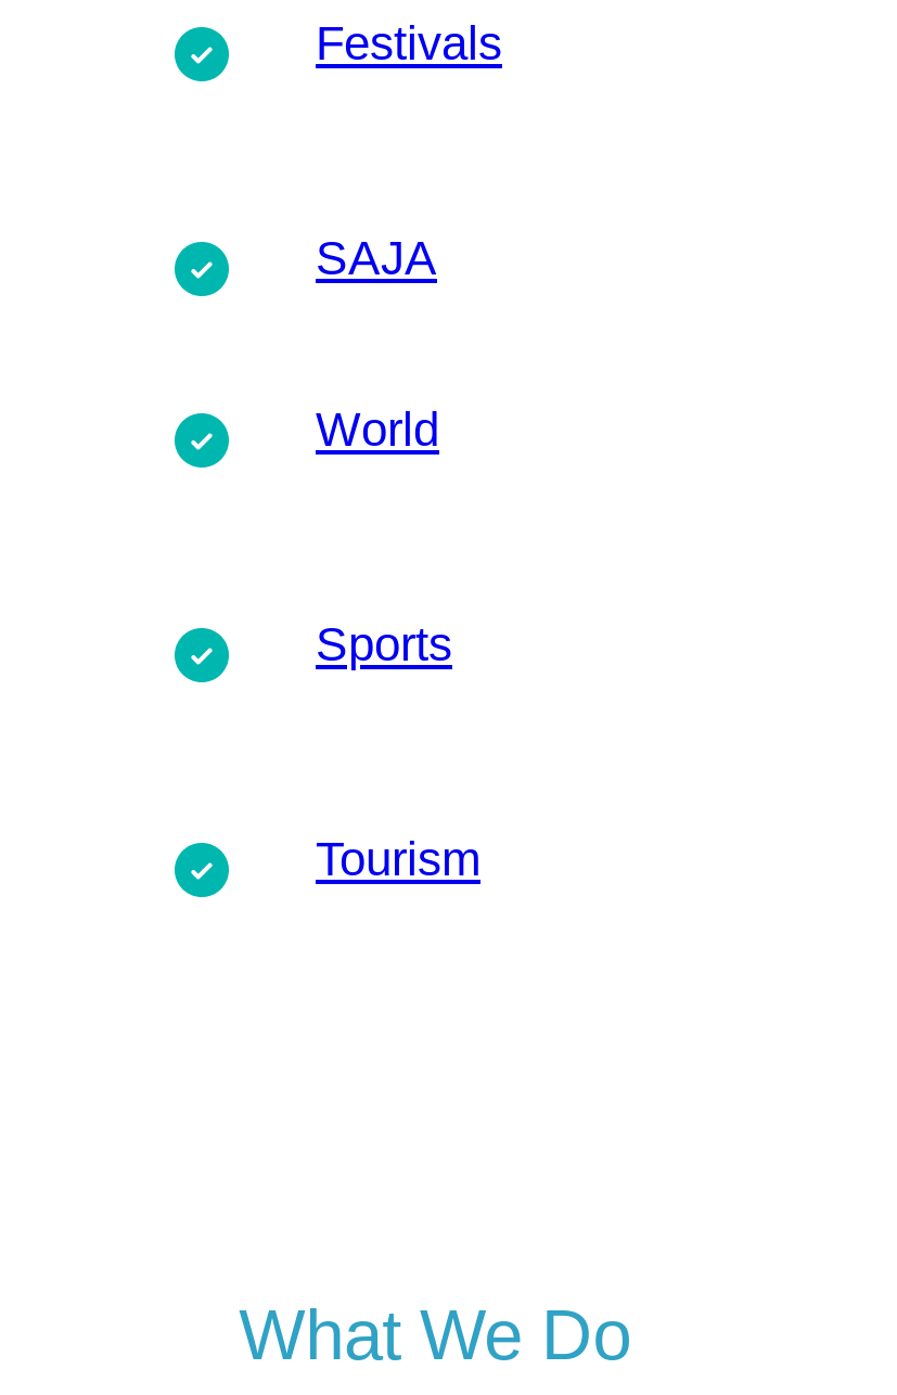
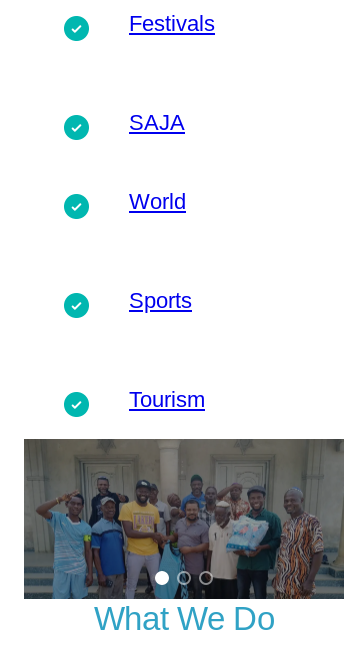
none -> [23,438,345,600] [image]

